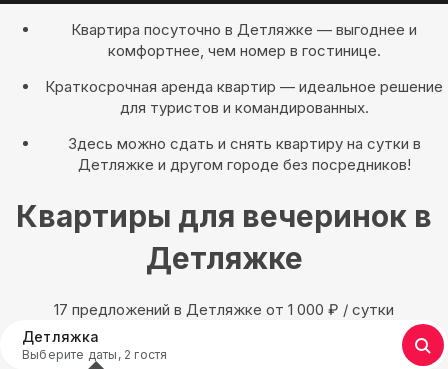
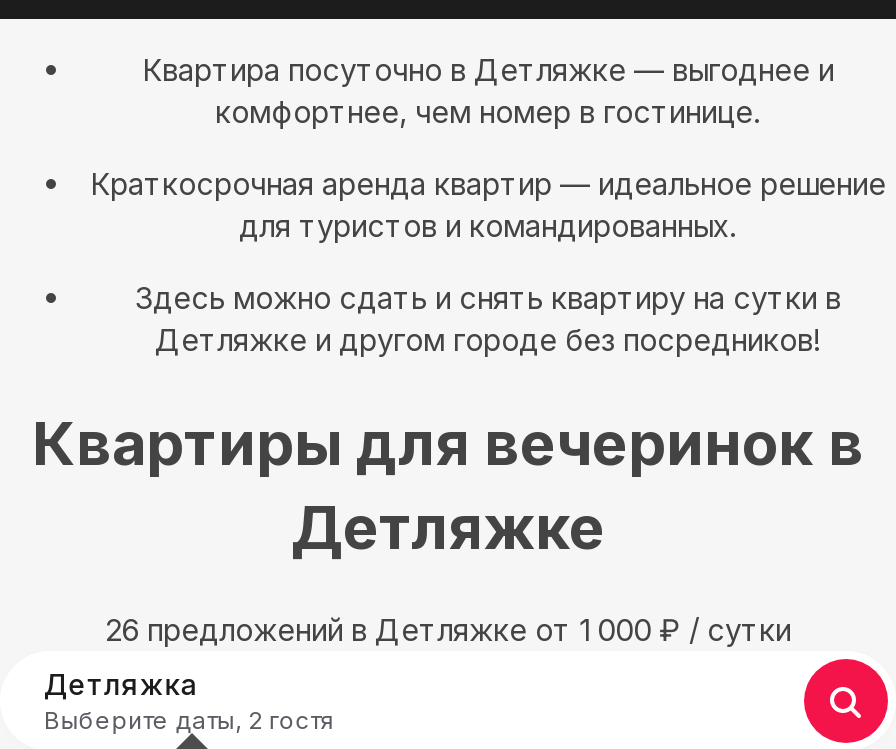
[54,300,394,319] 17 предложений в Детляжке oт 1 000 ₽ / сутки -> [105,611,791,649] 26 предложений в Детляжке oт 1 000 ₽ / сутки

